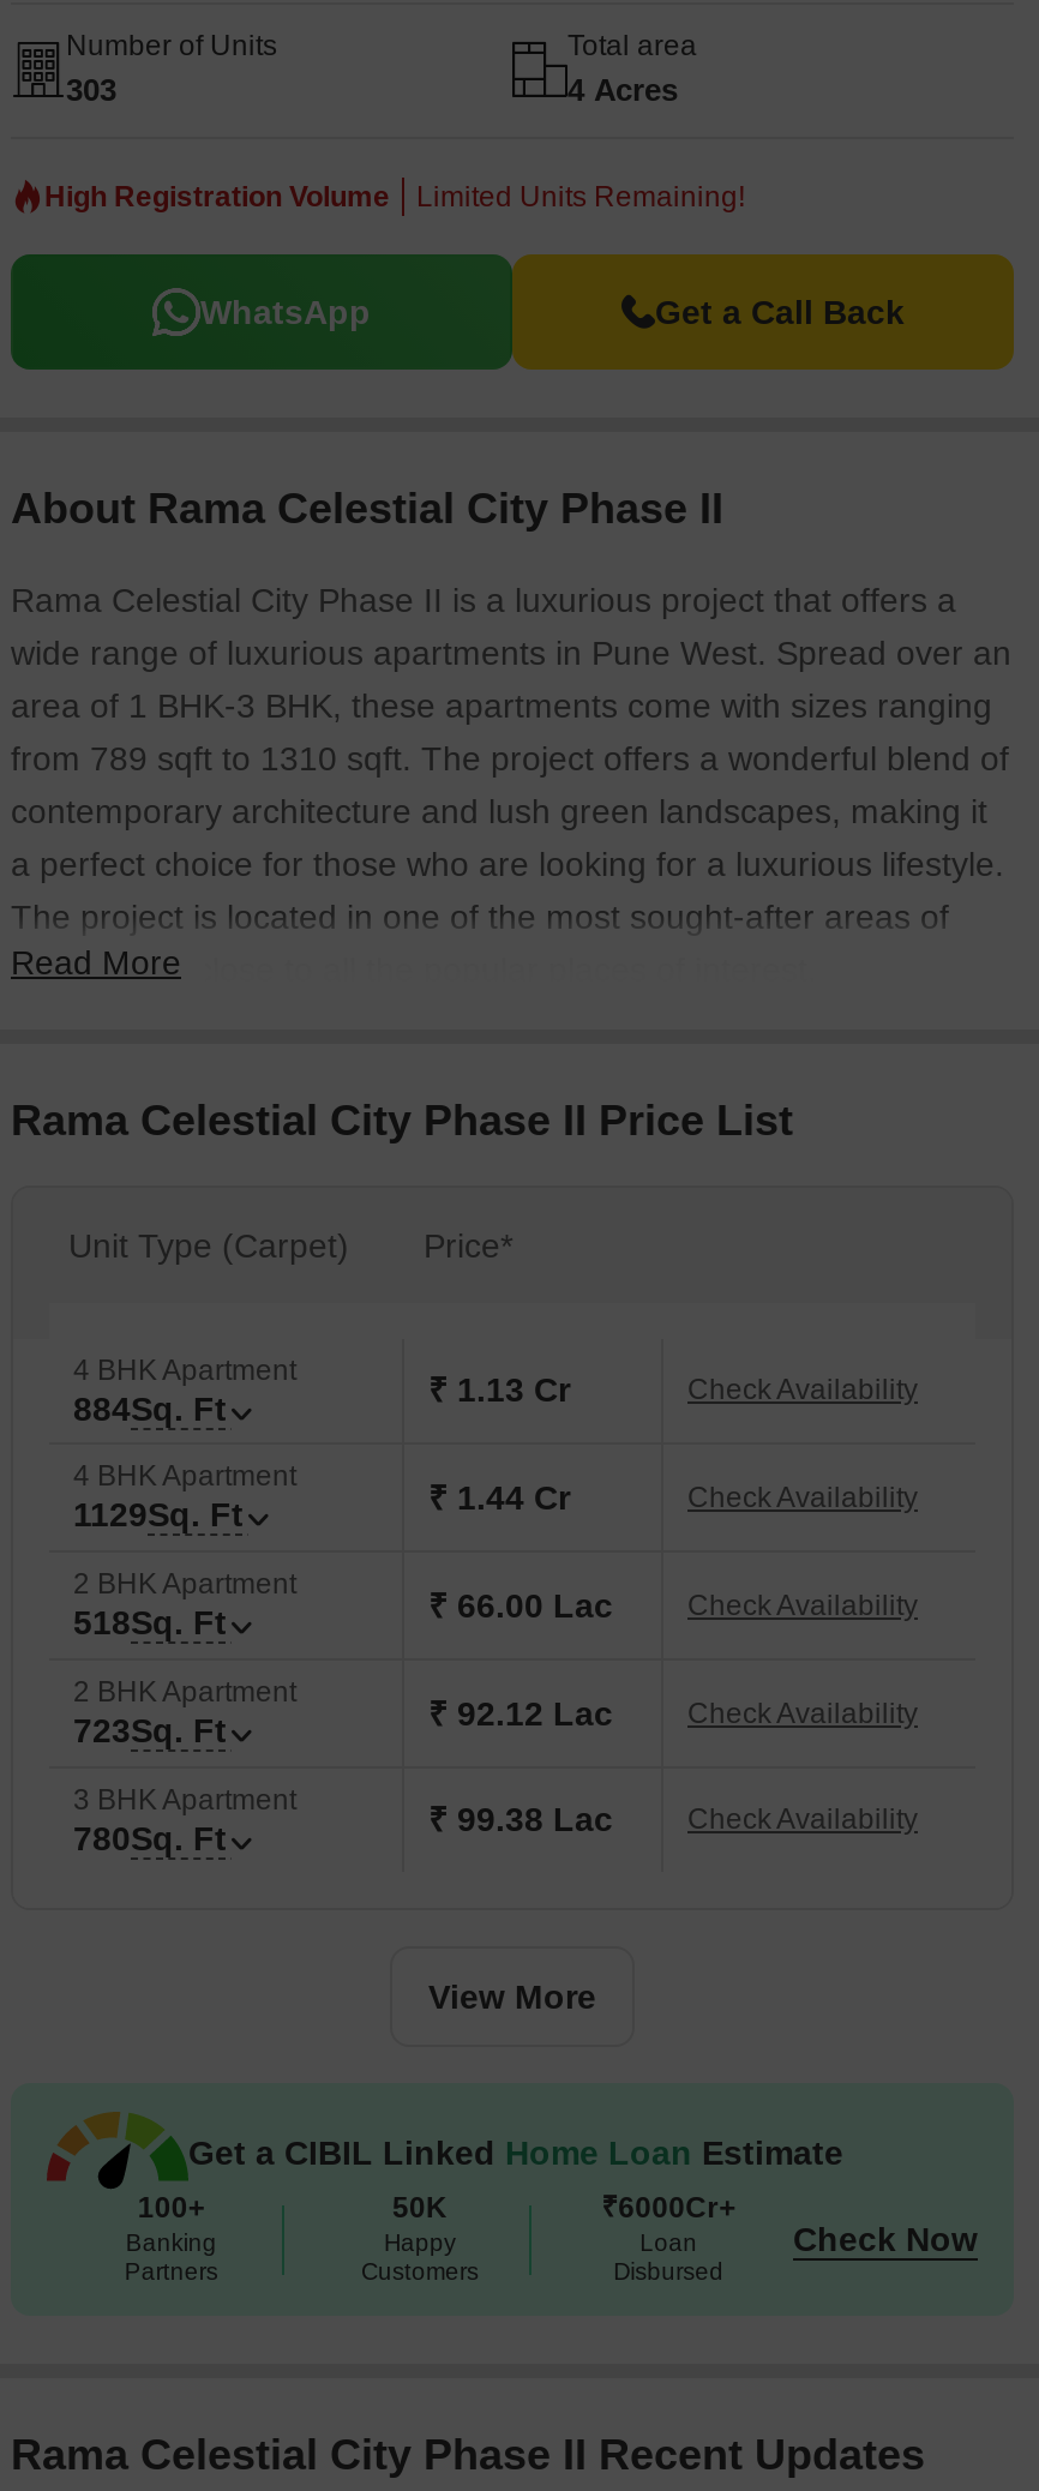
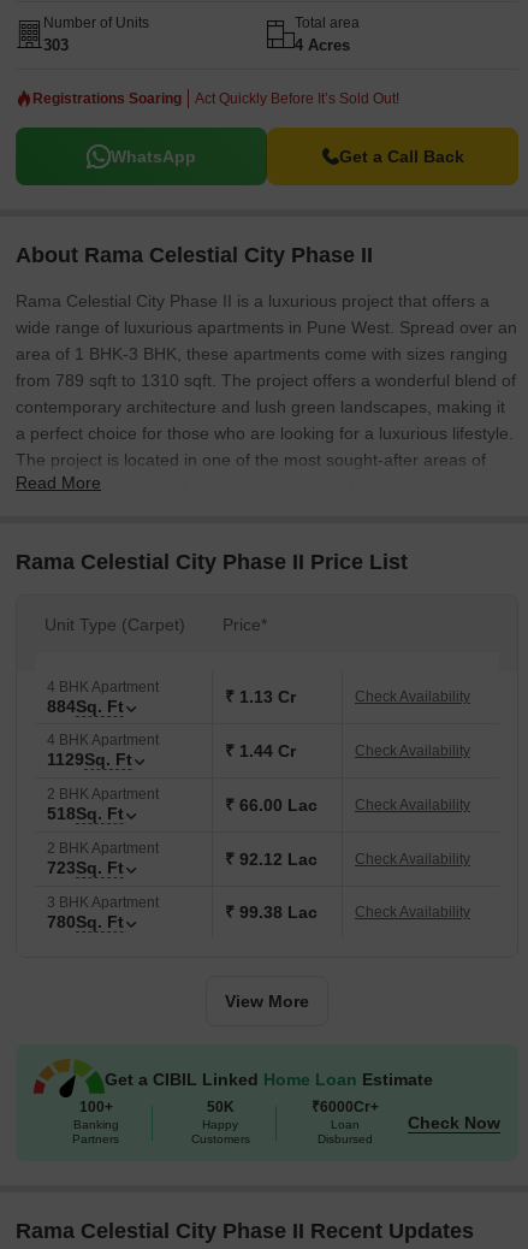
[44,180,745,214] High Registration Volume | Limited Units Remaining! -> [32,90,399,107] Registrations Soaring | Act Quickly Before It’s Sold Out!

